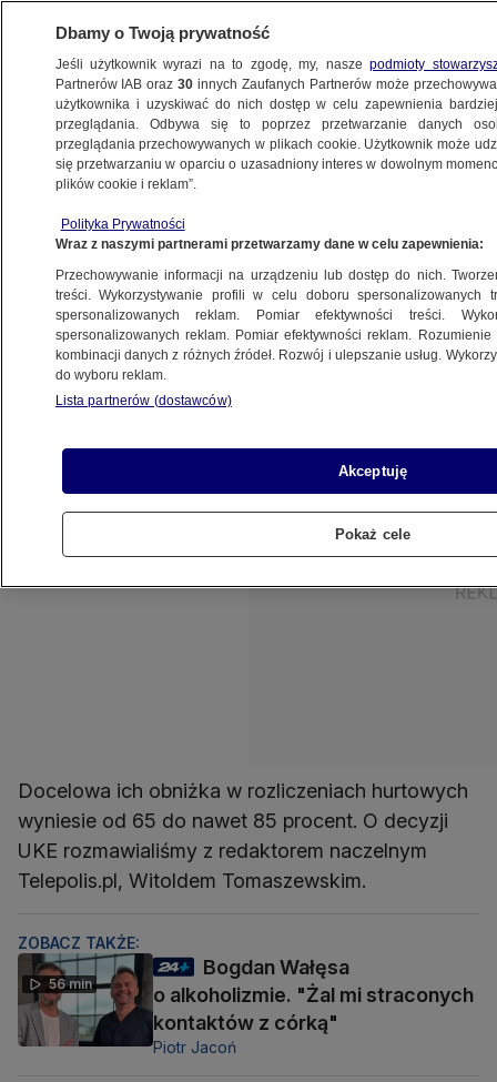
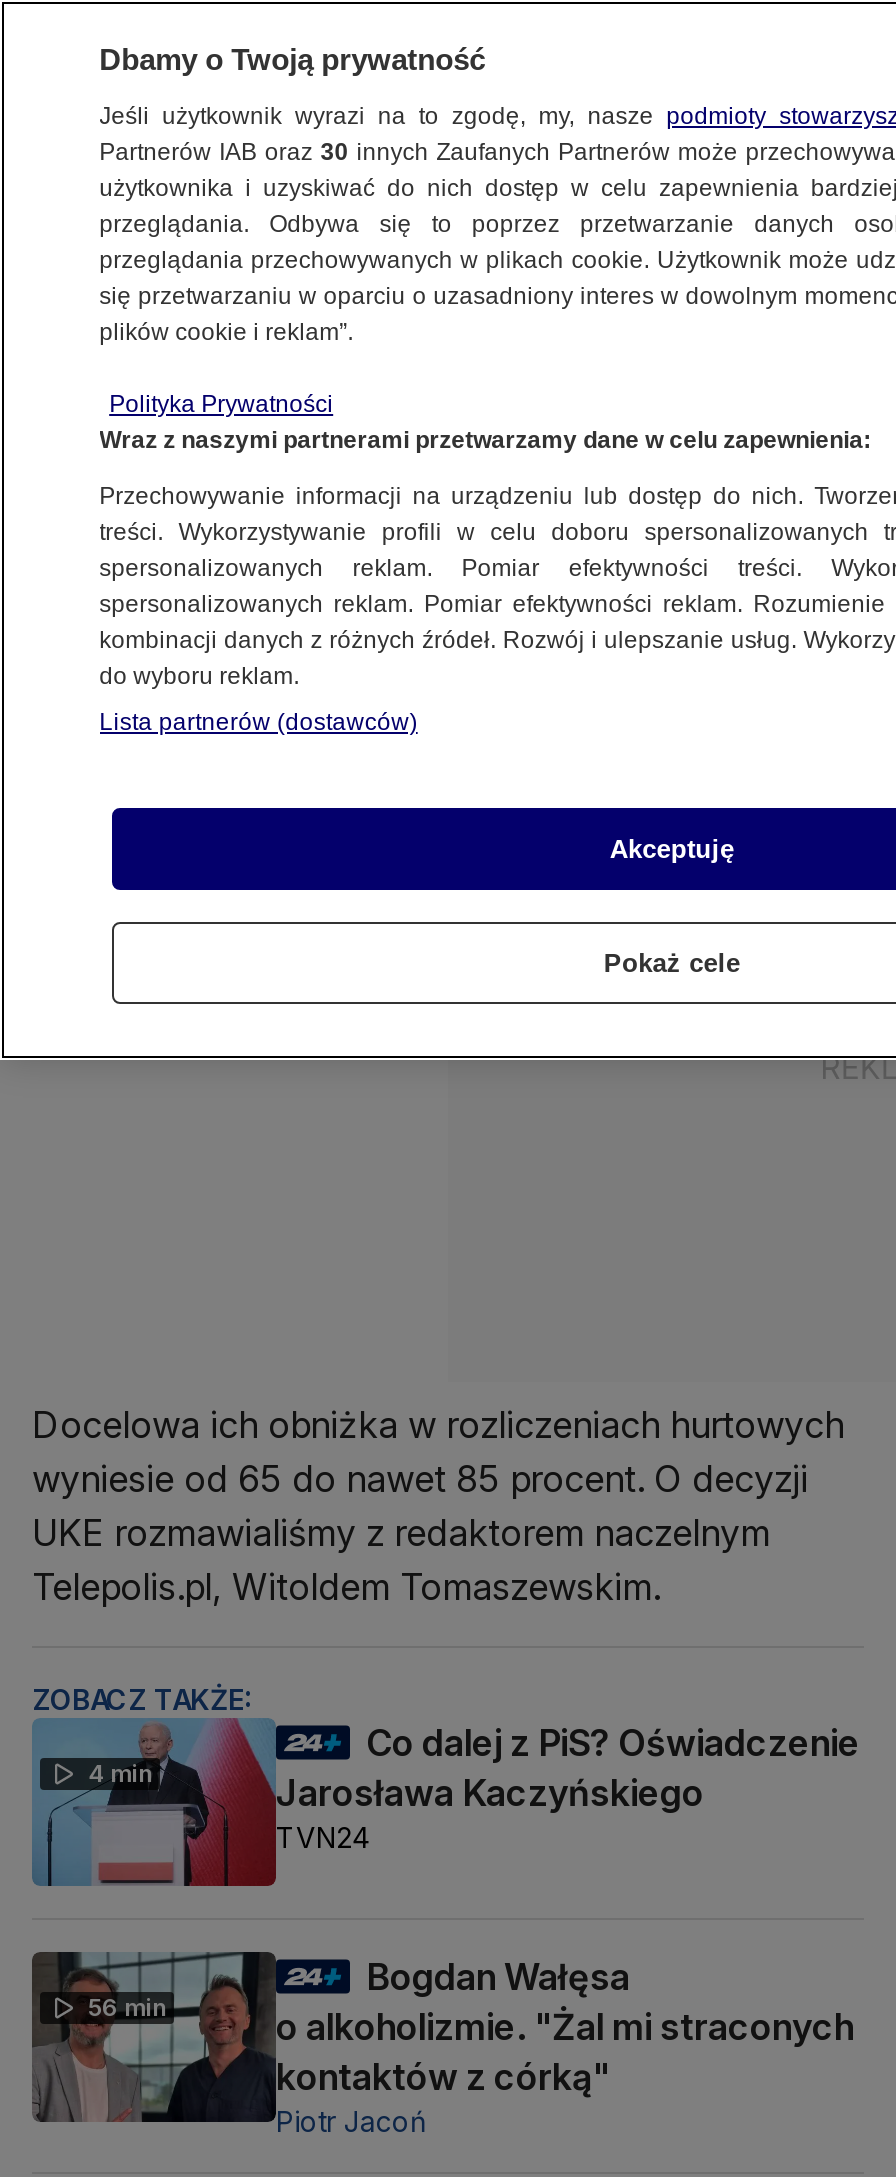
none -> [34,1720,278,1884] [image] | 4 min
none -> [276,1722,860,1854] Co dalej z PiS? Oświadczenie | Jarosława Kaczyńskiego | TVN24

